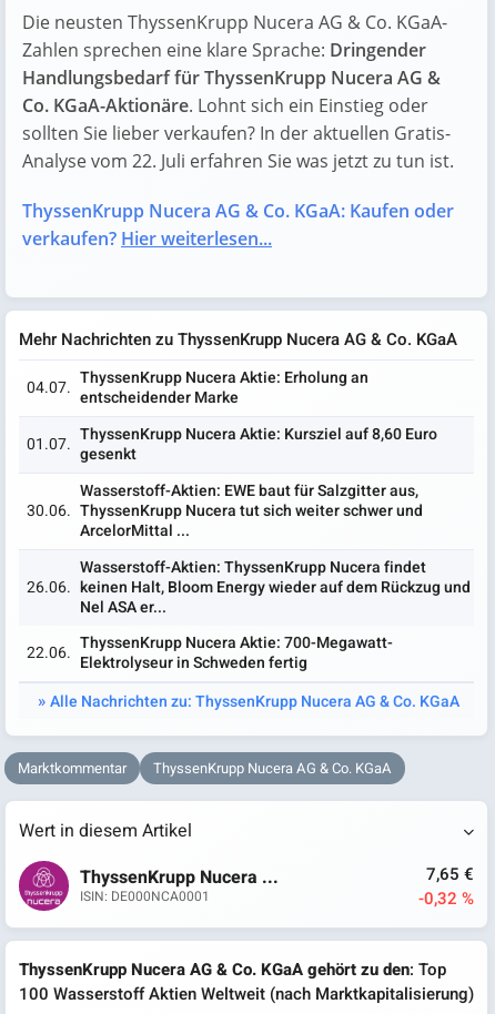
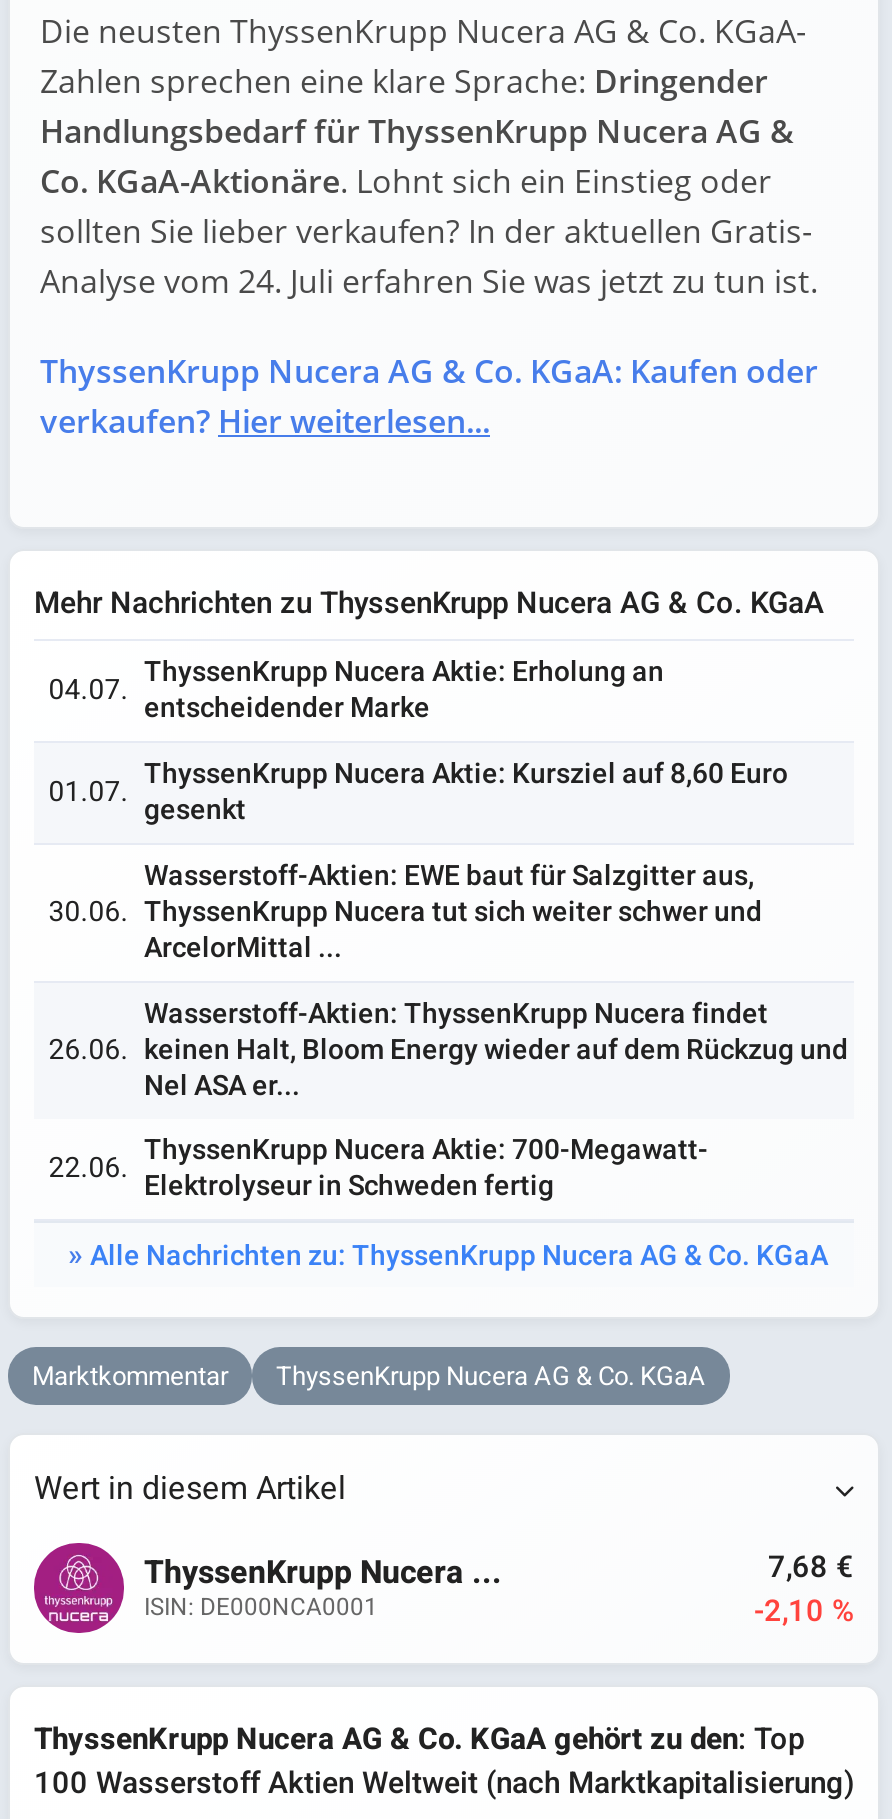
[22,149,454,173] Analyse vom 22. Juli erfahren Sie was jetzt zu tun ist. -> [40,259,818,303] Analyse vom 24. Juli erfahren Sie was jetzt zu tun ist.
[426,861,474,886] 7,65 € -> [768,1544,854,1588] 7,68 €
[418,886,474,910] -0,32 % -> [754,1588,854,1632] -2,10 %

